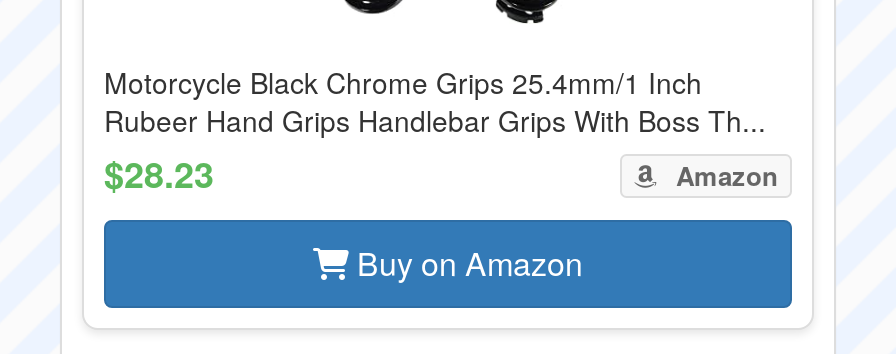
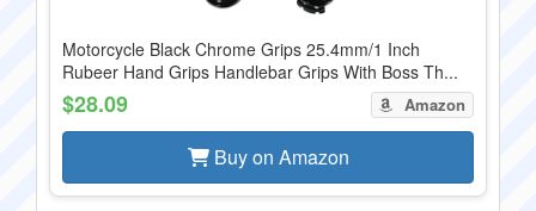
[104,148,214,200] $28.23 -> [62,88,128,119] $28.09

